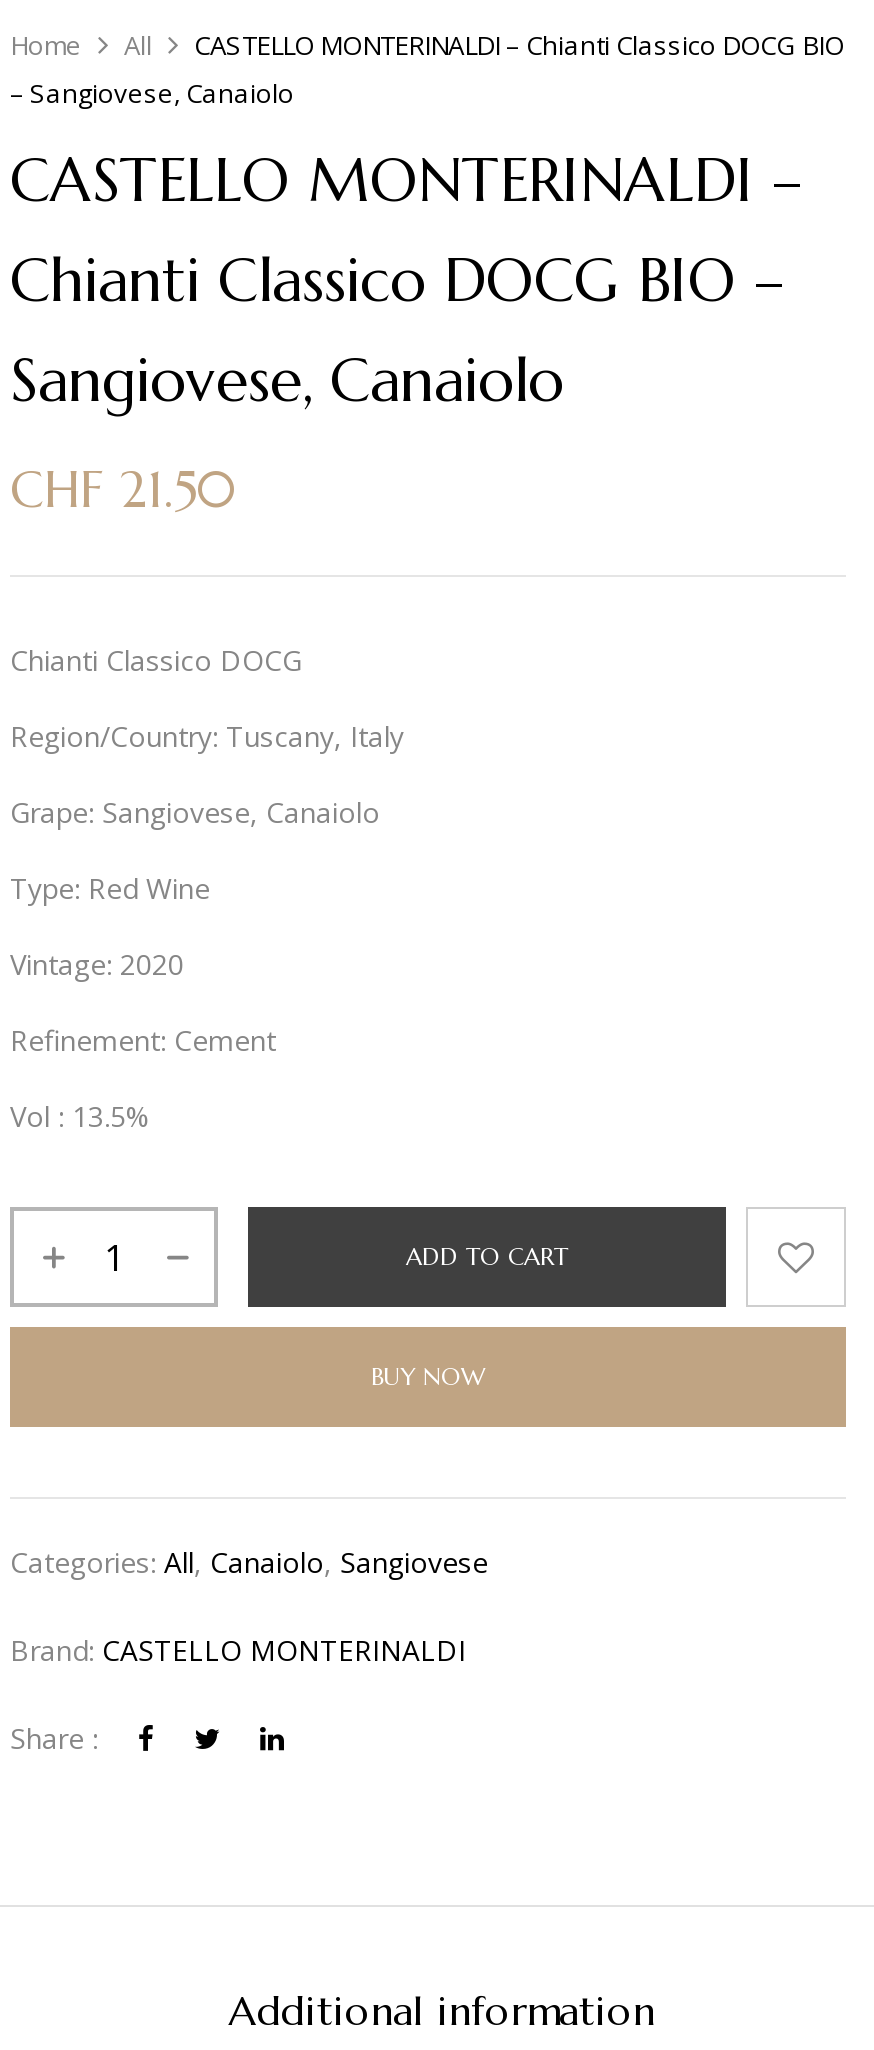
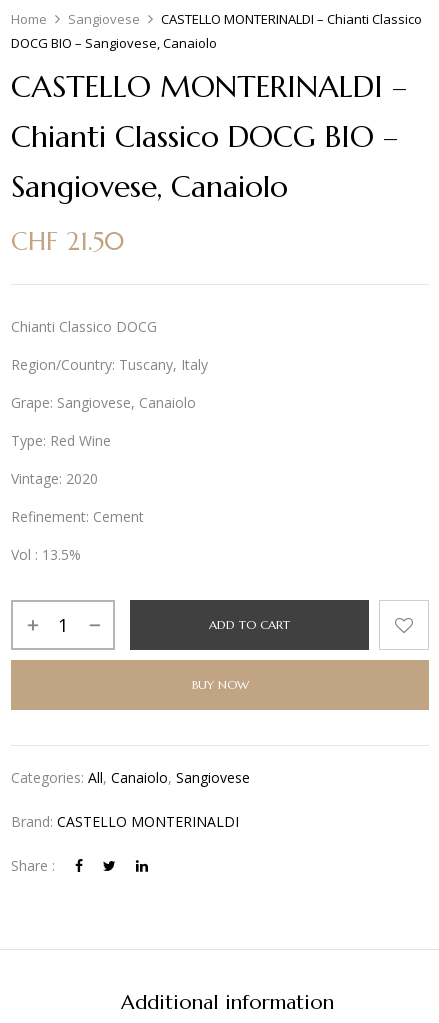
[10,27,844,111] All | CASTELLO MONTERINALDI – Chianti Classico DOCG BIO | – Sangiovese, Canaiolo -> [11,10,422,52] Sangiovese | CASTELLO MONTERINALDI – Chianti Classico | DOCG BIO – Sangiovese, Canaiolo

